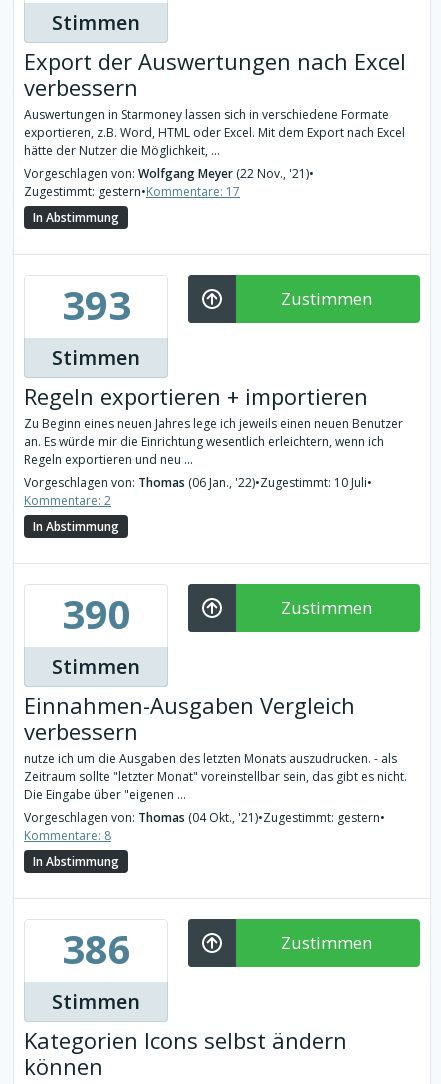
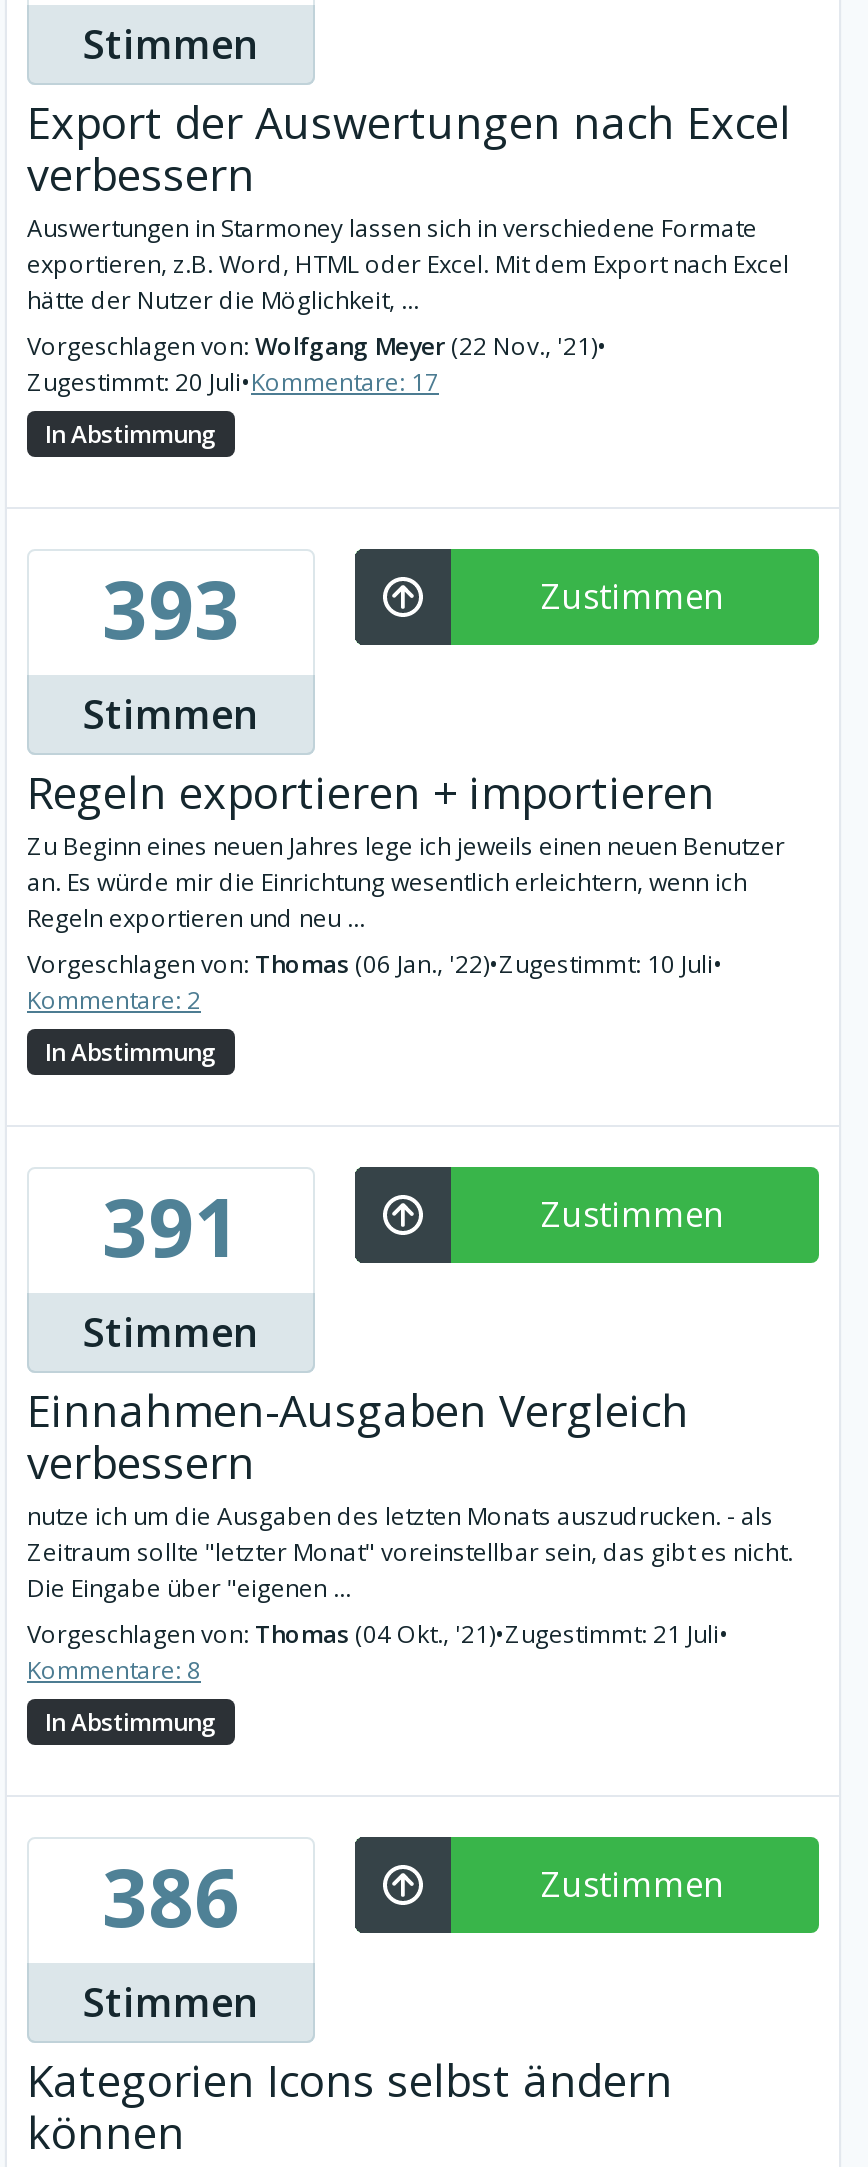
[24,183,240,200] Zugestimmt: gestern•Kommentare: 17 -> [27,365,439,399] Zugestimmt: 20 Juli•Kommentare: 17
[61,586,130,641] 390 -> [102,1171,240,1281] 391
[24,809,385,826] Vorgeschlagen von: Thomas (04 Okt., '21) •Zugestimmt: gestern• -> [27,1617,729,1651] Vorgeschlagen von: Thomas (04 Okt., '21) •Zugestimmt: 21 Juli•

